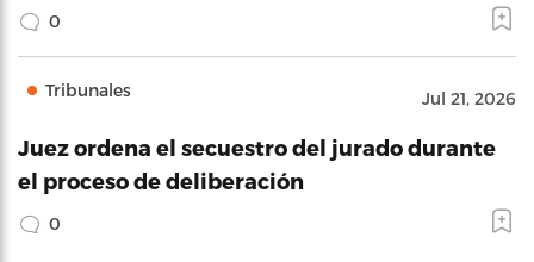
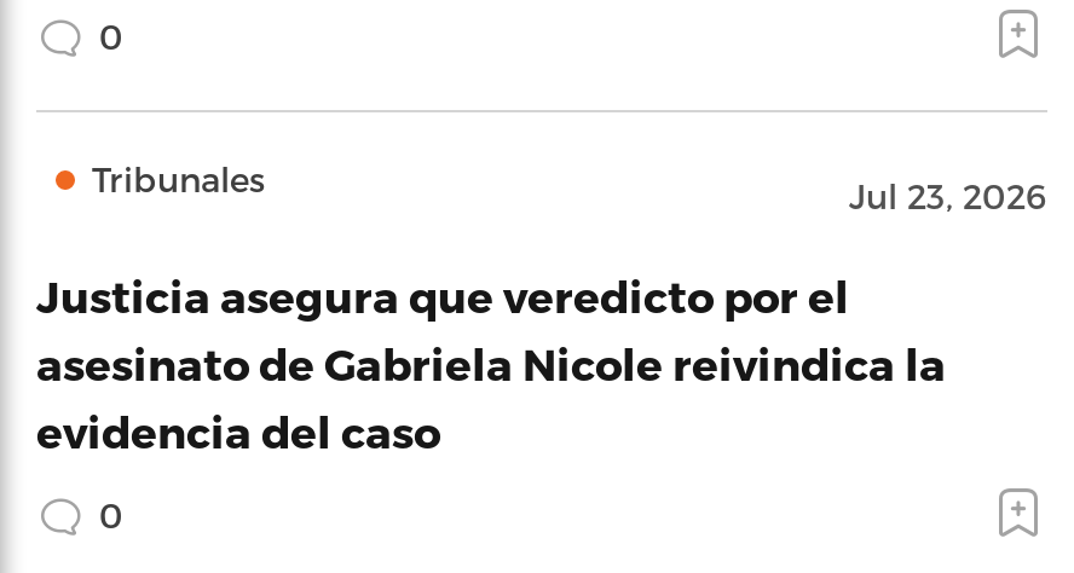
[422,88,516,108] Jul 21, 2026 -> [849,174,1047,215] Jul 23, 2026
[18,135,496,193] Juez ordena el secuestro del jurado durante | el proceso de deliberación -> [36,268,946,455] Justicia asegura que veredicto por el | asesinato de Gabriela Nicole reivindica la | evidencia del caso

